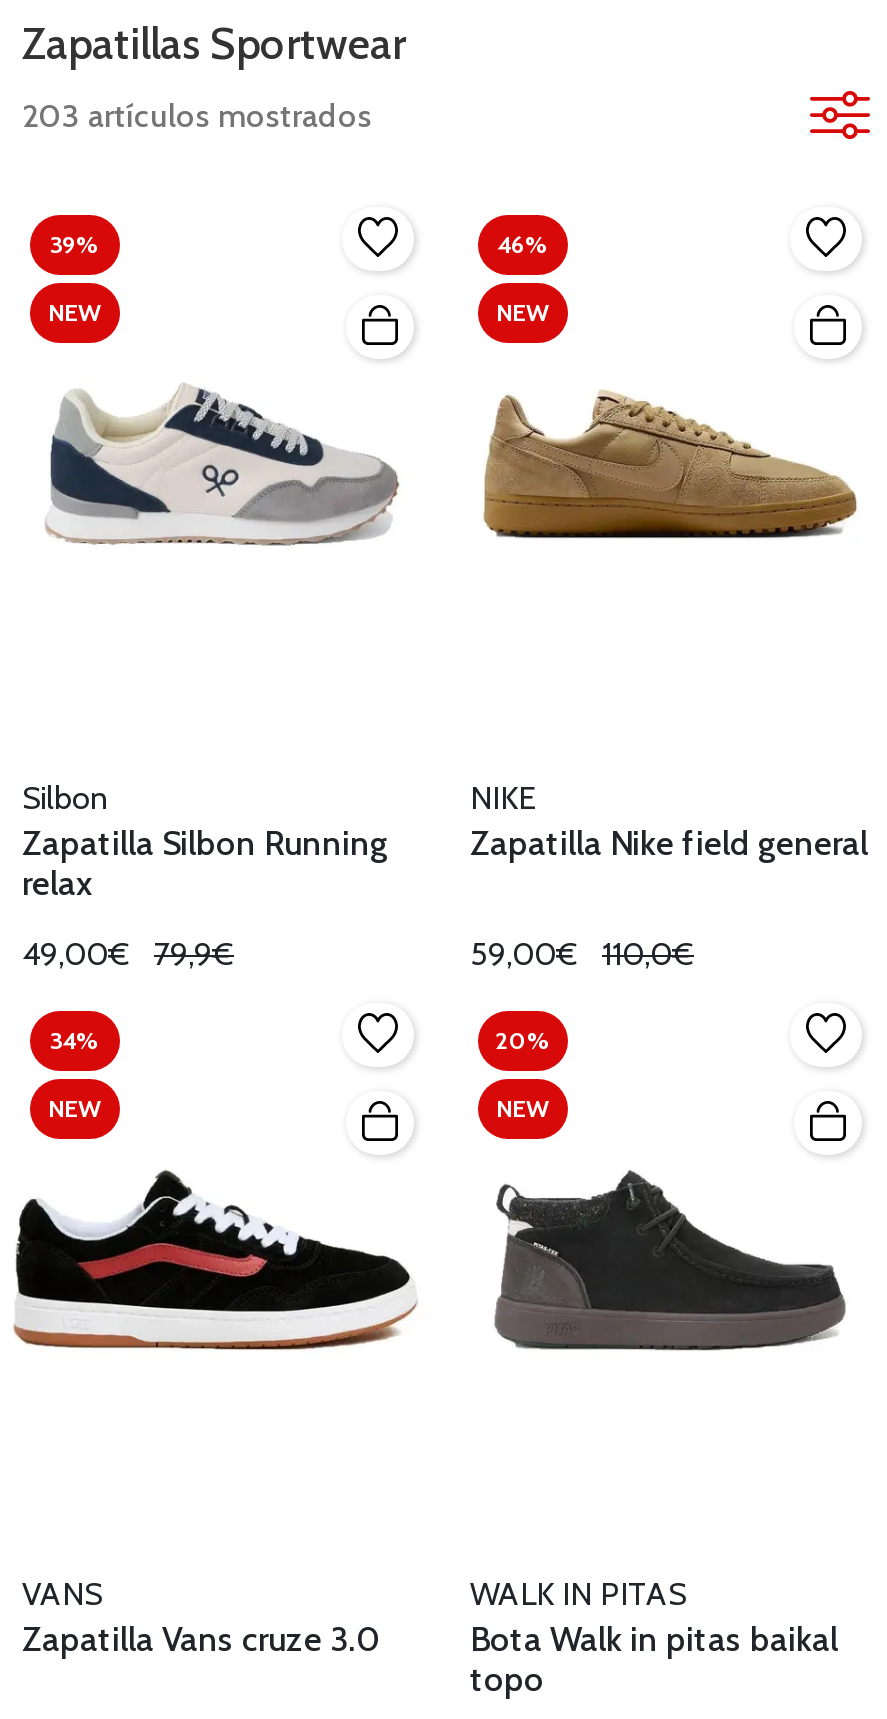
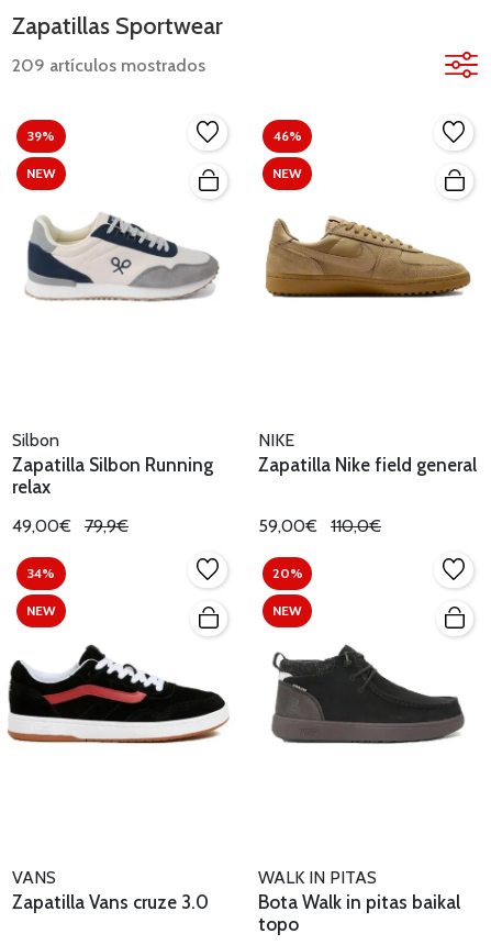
[22,98,372,136] 203 artículos mostrados -> [12,55,205,76] 209 artículos mostrados

